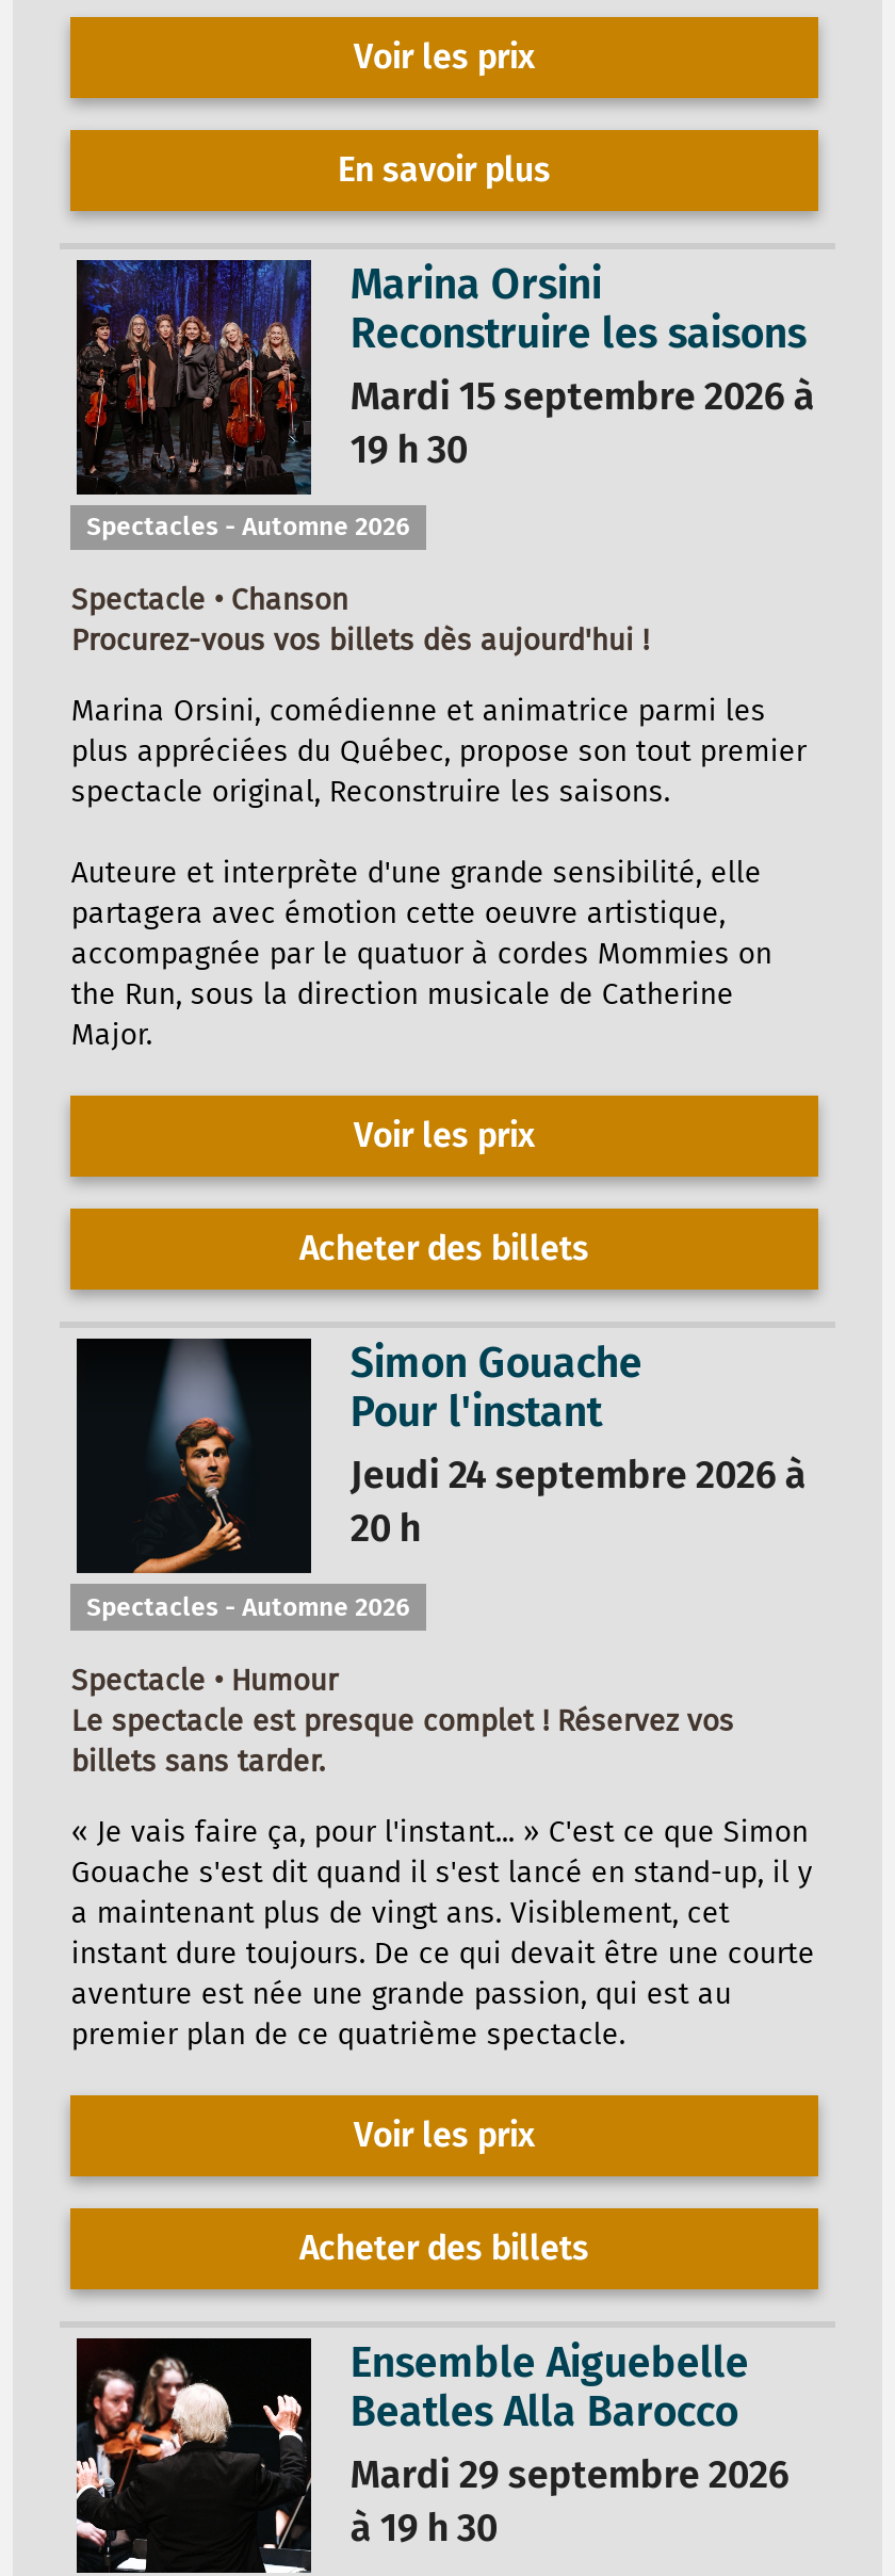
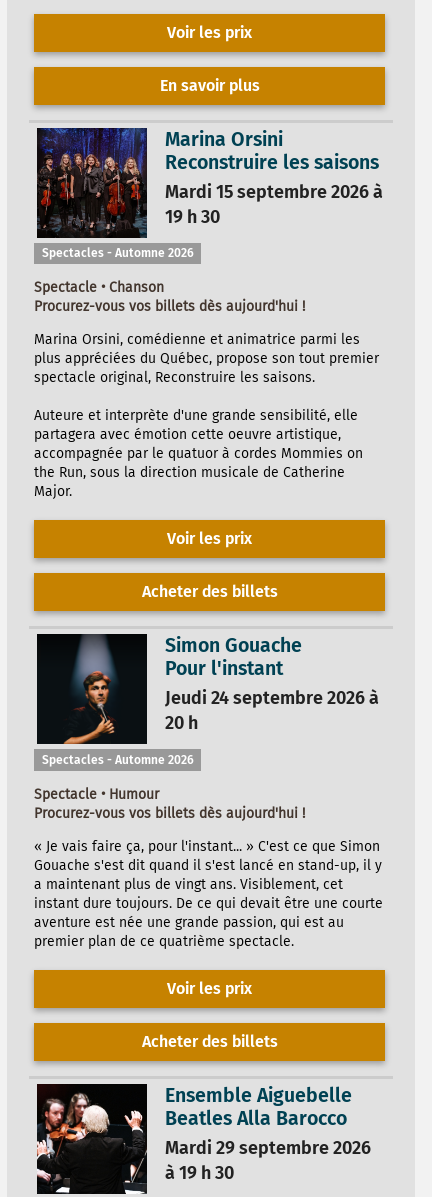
[71,1703,734,1779] Le spectacle est presque complet ! Réservez vos | billets sans tarder. -> [34,805,305,822] Procurez-vous vos billets dès aujourd'hui !

